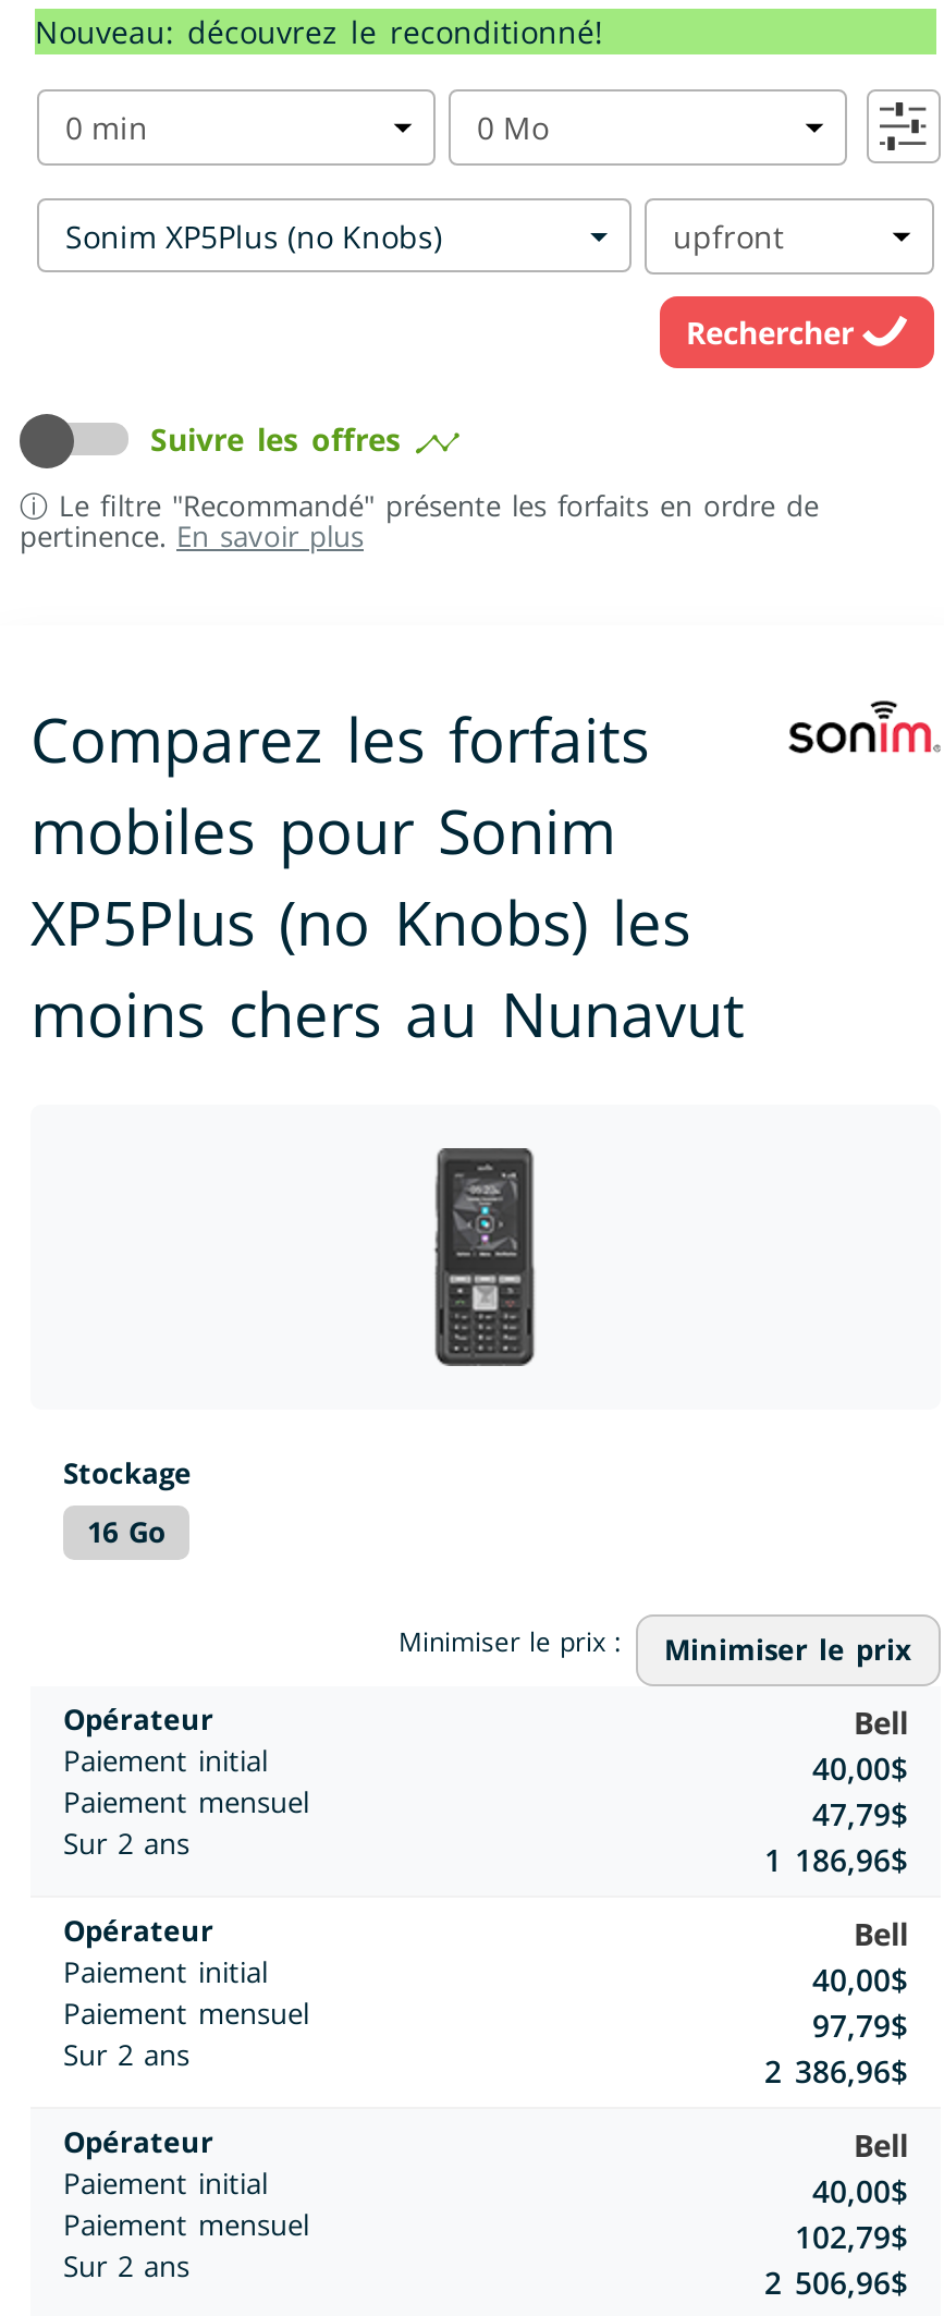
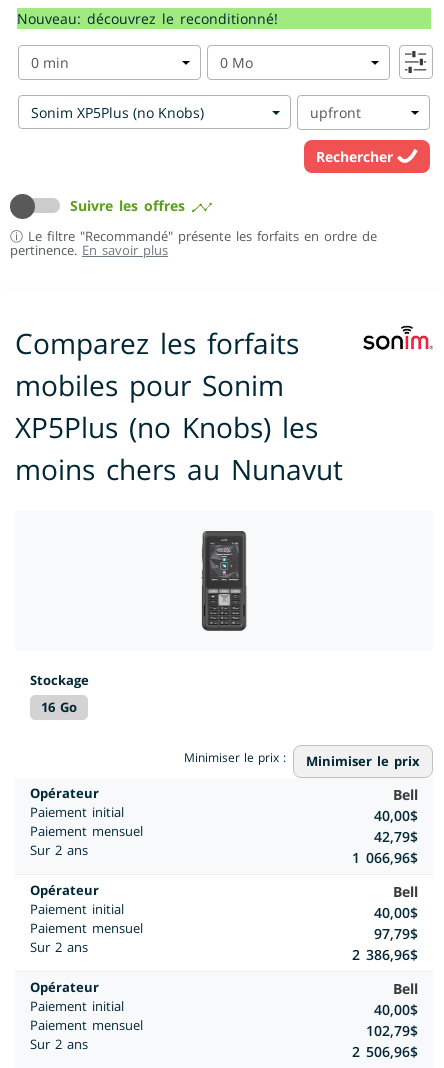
[812,1792,908,1833] 47,79$ -> [374,826,418,845] 42,79$
[764,1838,908,1879] 1 186,96$ -> [352,847,418,866] 1 066,96$

